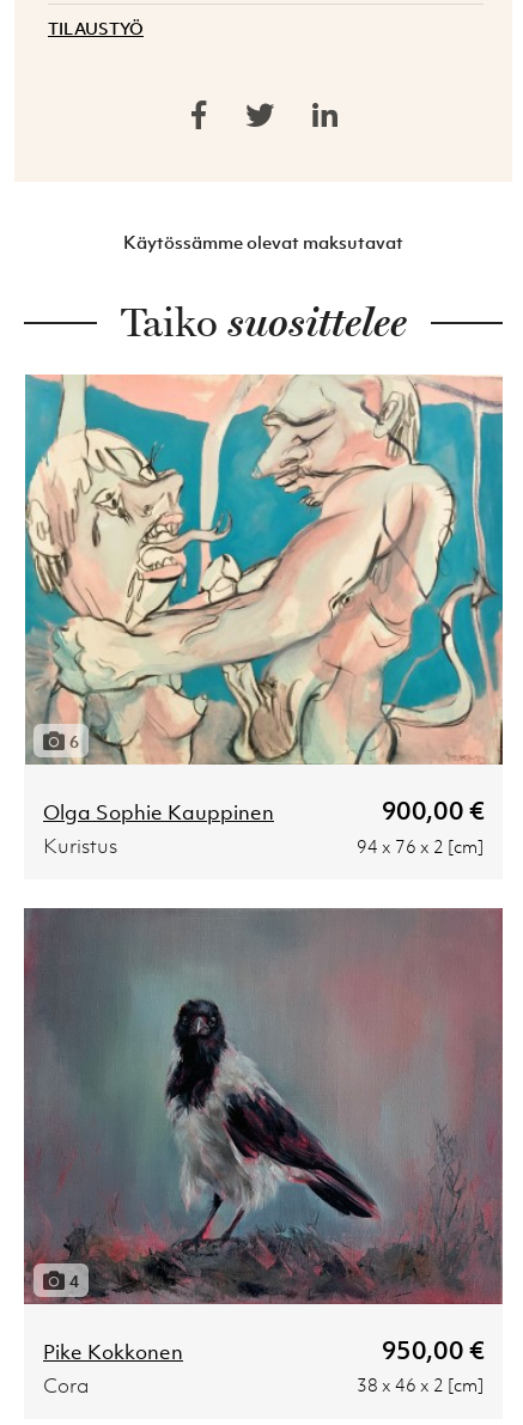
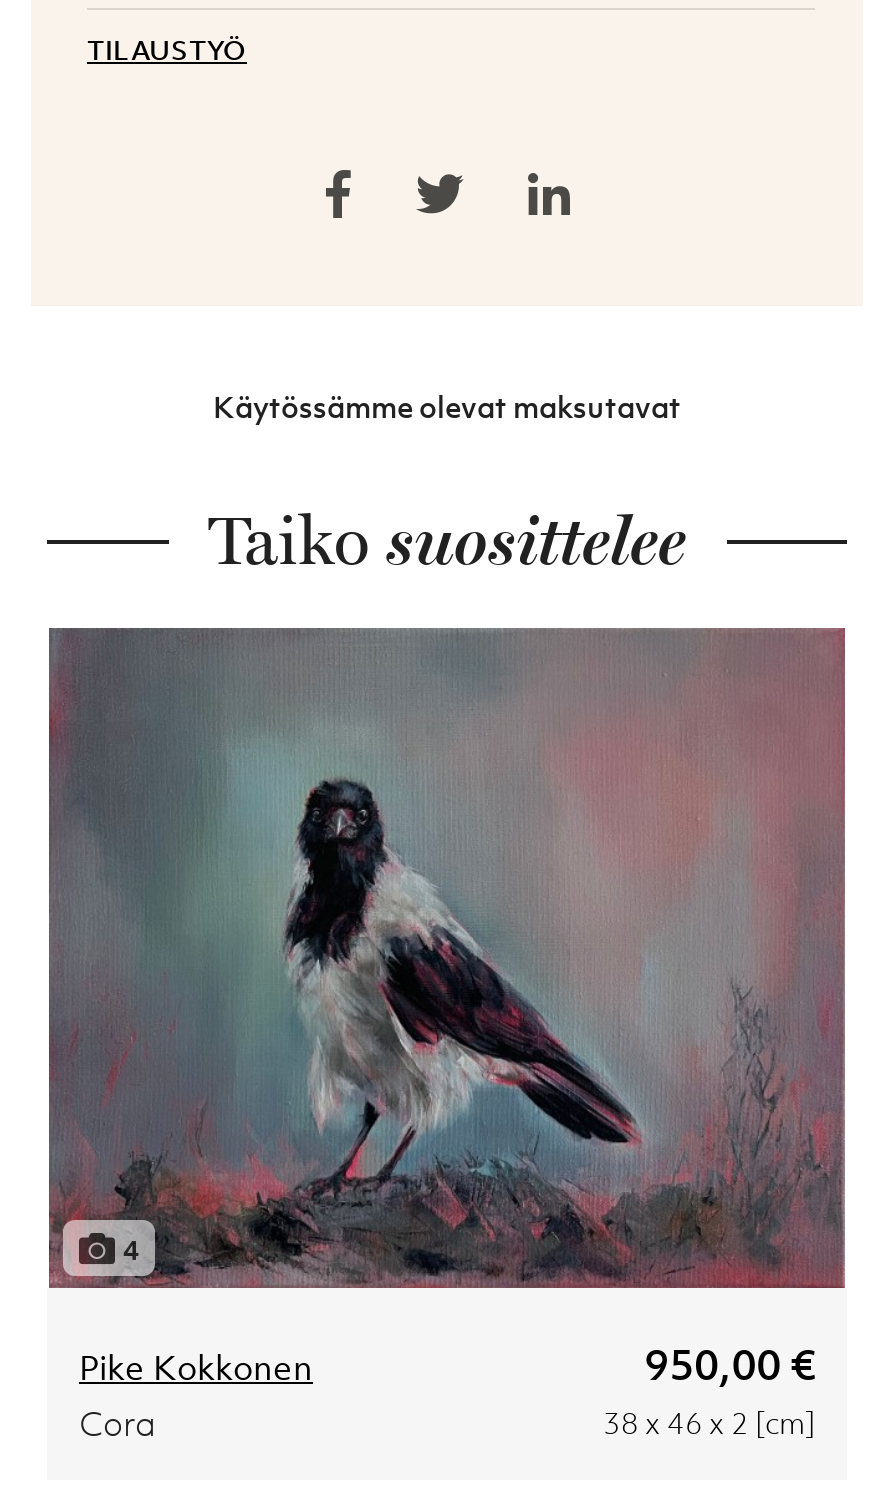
[24,374,504,860] [image] | 6 | Olga Sophie Kauppinen | 900,00 € | Kuristus | 94 x 76 x 2 [cm] -> none

